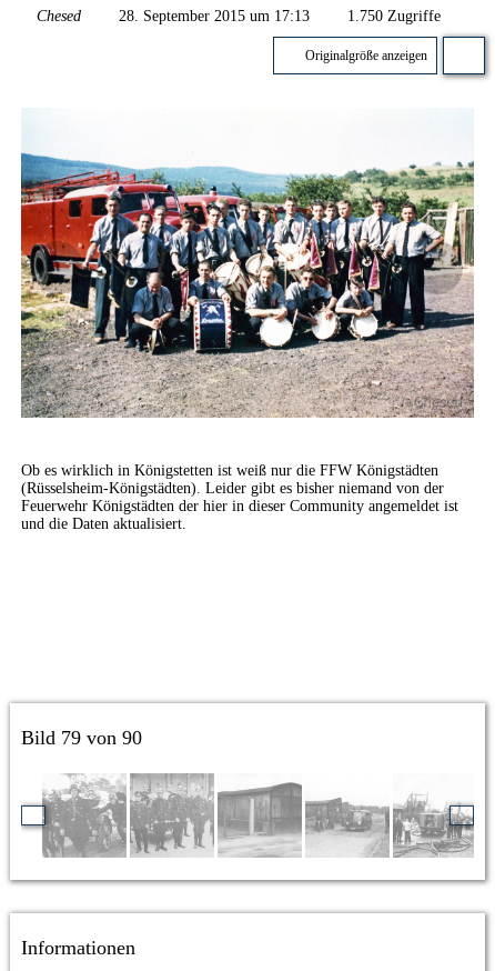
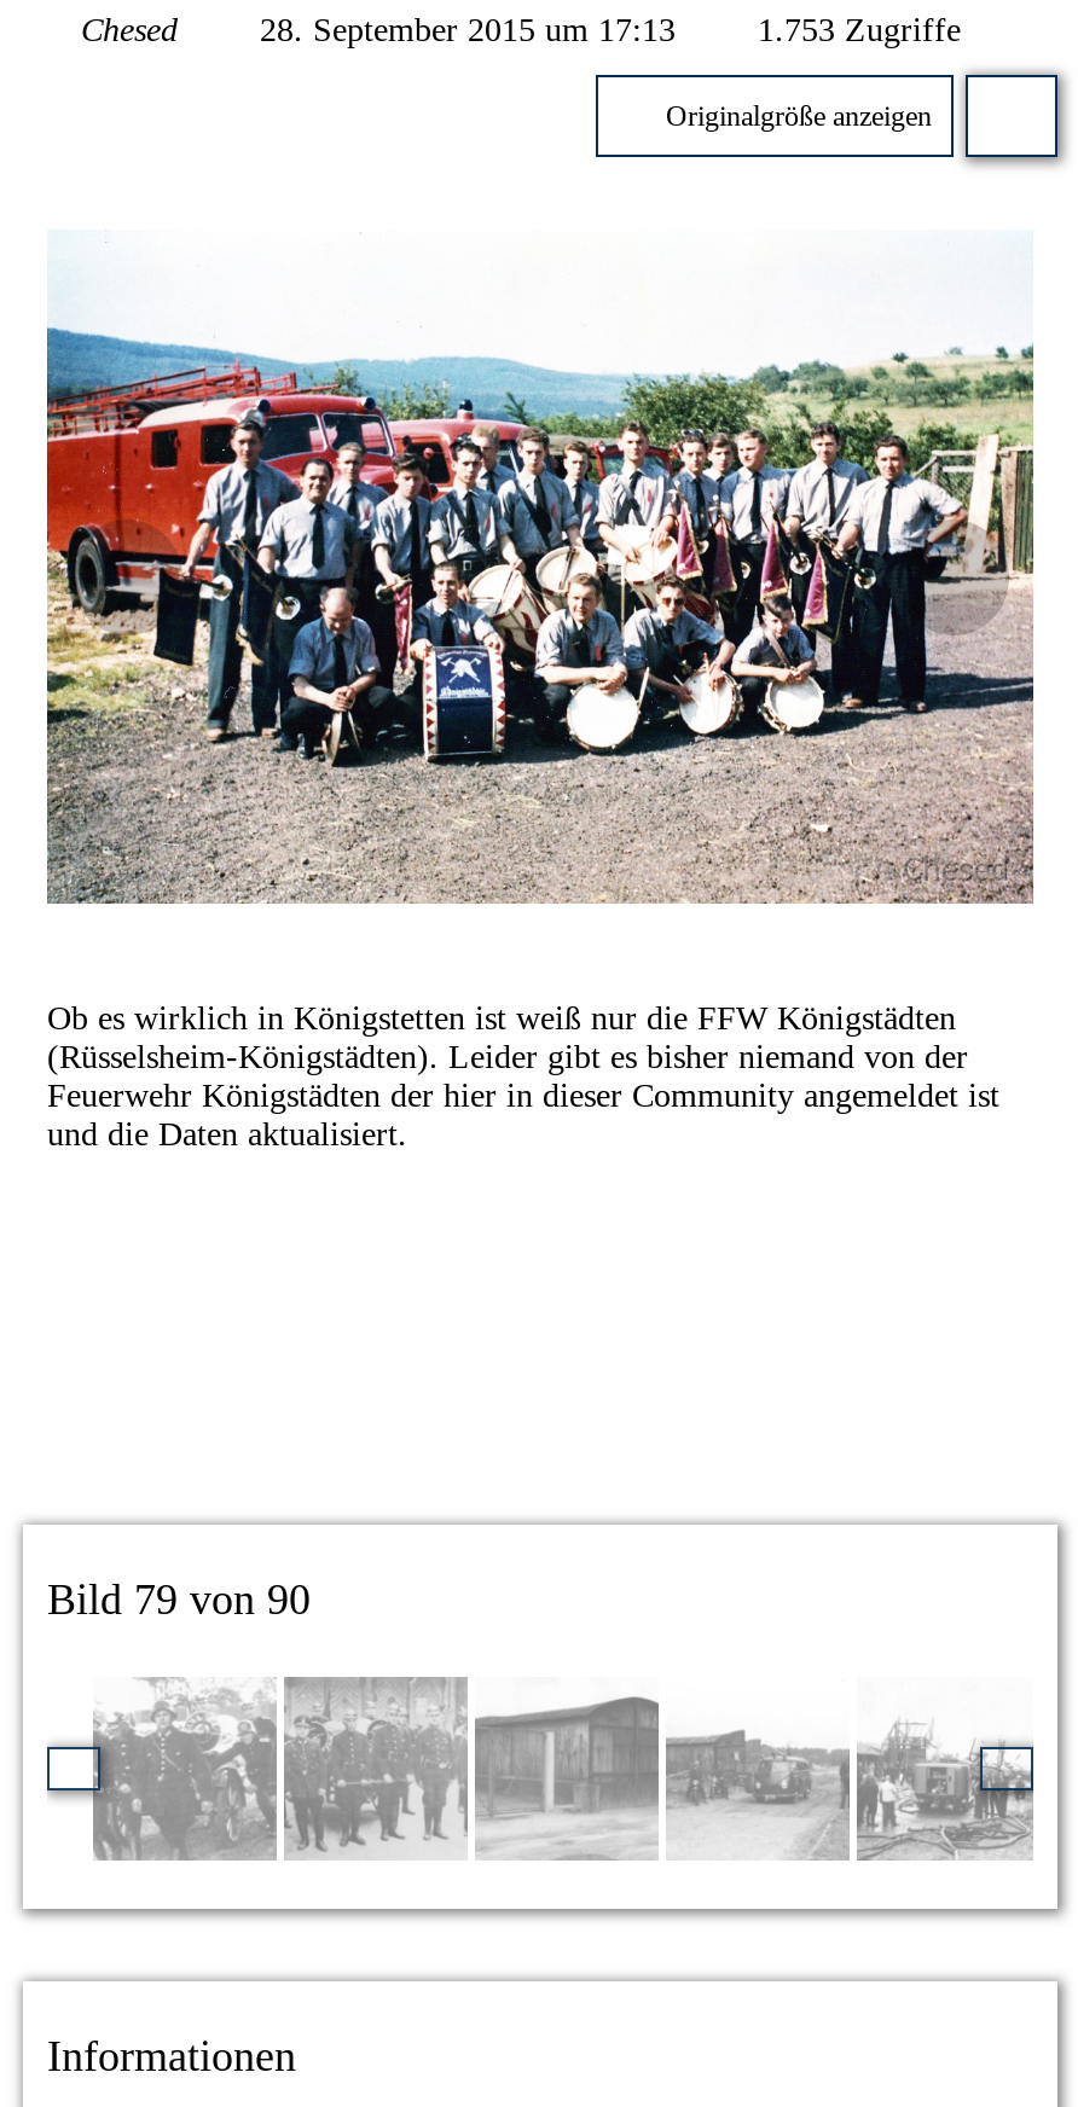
[119,8,441,24] 28. September 2015 um 17:13 1.750 Zugriffe -> [260,12,961,48] 28. September 2015 um 17:13 1.753 Zugriffe

